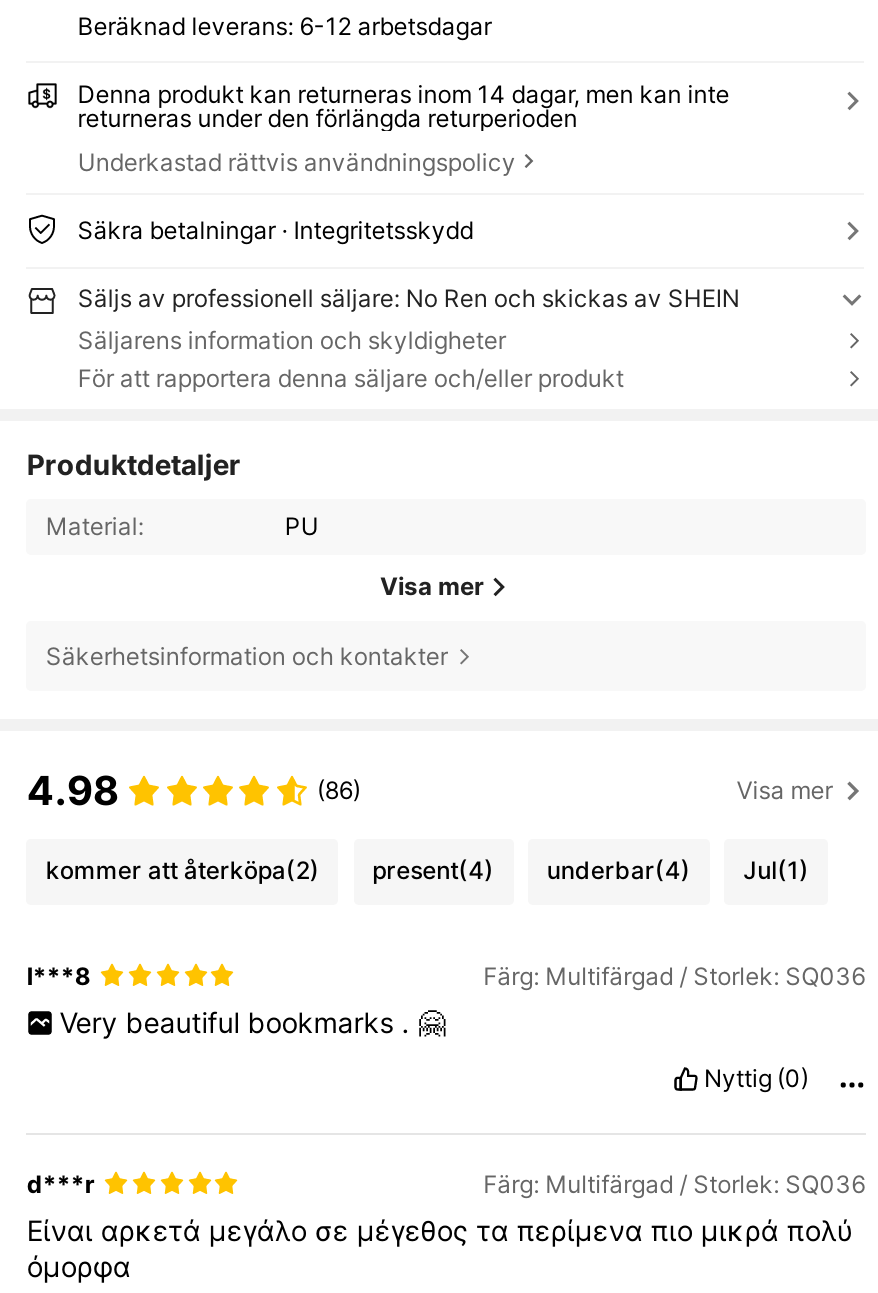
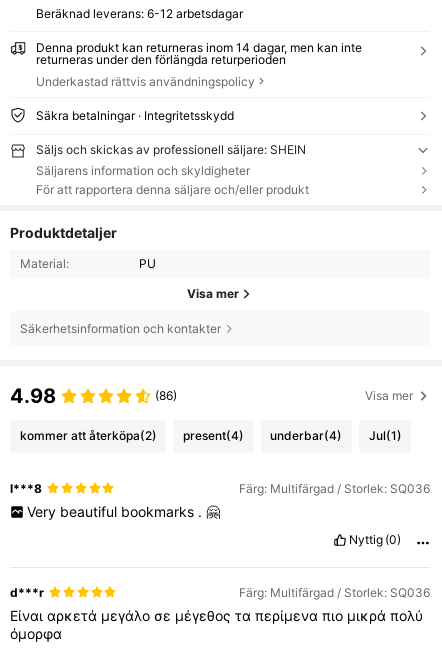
[78,283,740,313] Säljs av professionell säljare: No Ren och skickas av SHEIN -> [36,142,306,157] Säljs och skickas av professionell säljare: SHEIN

